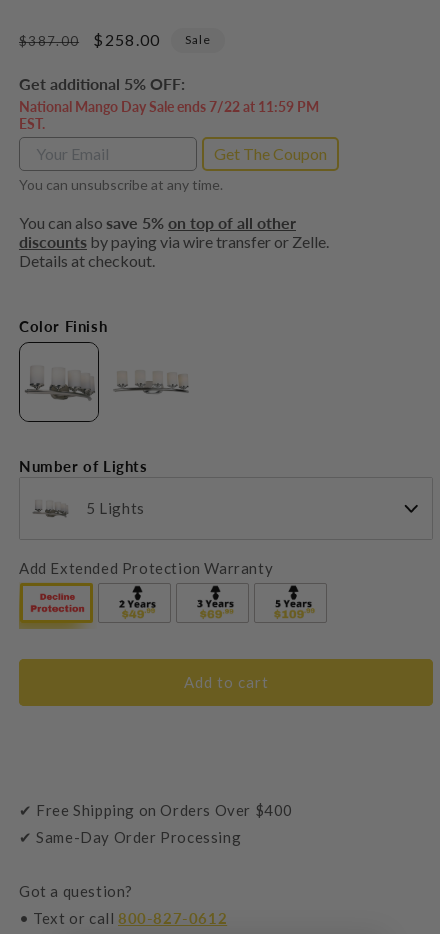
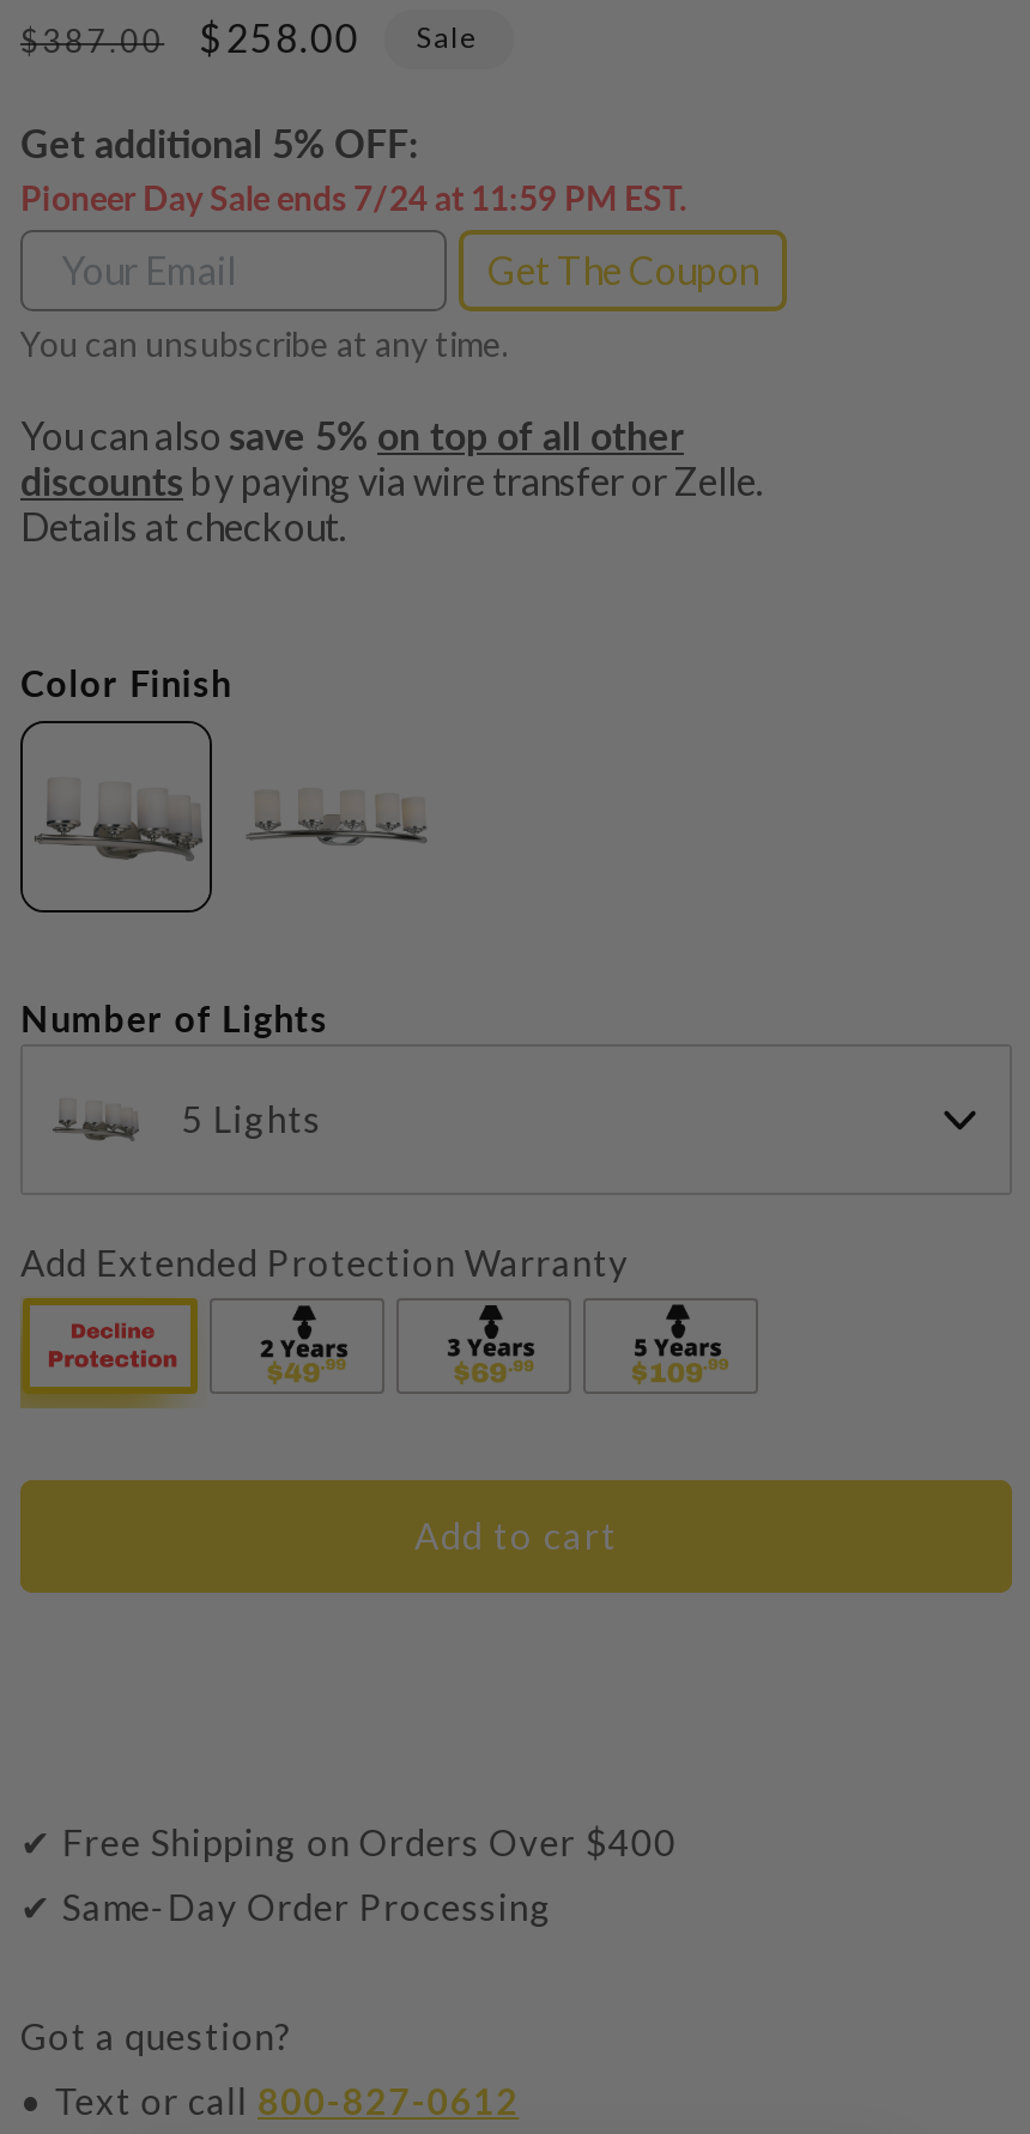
[19,98,319,132] National Mango Day Sale ends 7/22 at 11:59 PM | EST. -> [20,177,686,218] Pioneer Day Sale ends 7/24 at 11:59 PM EST.

